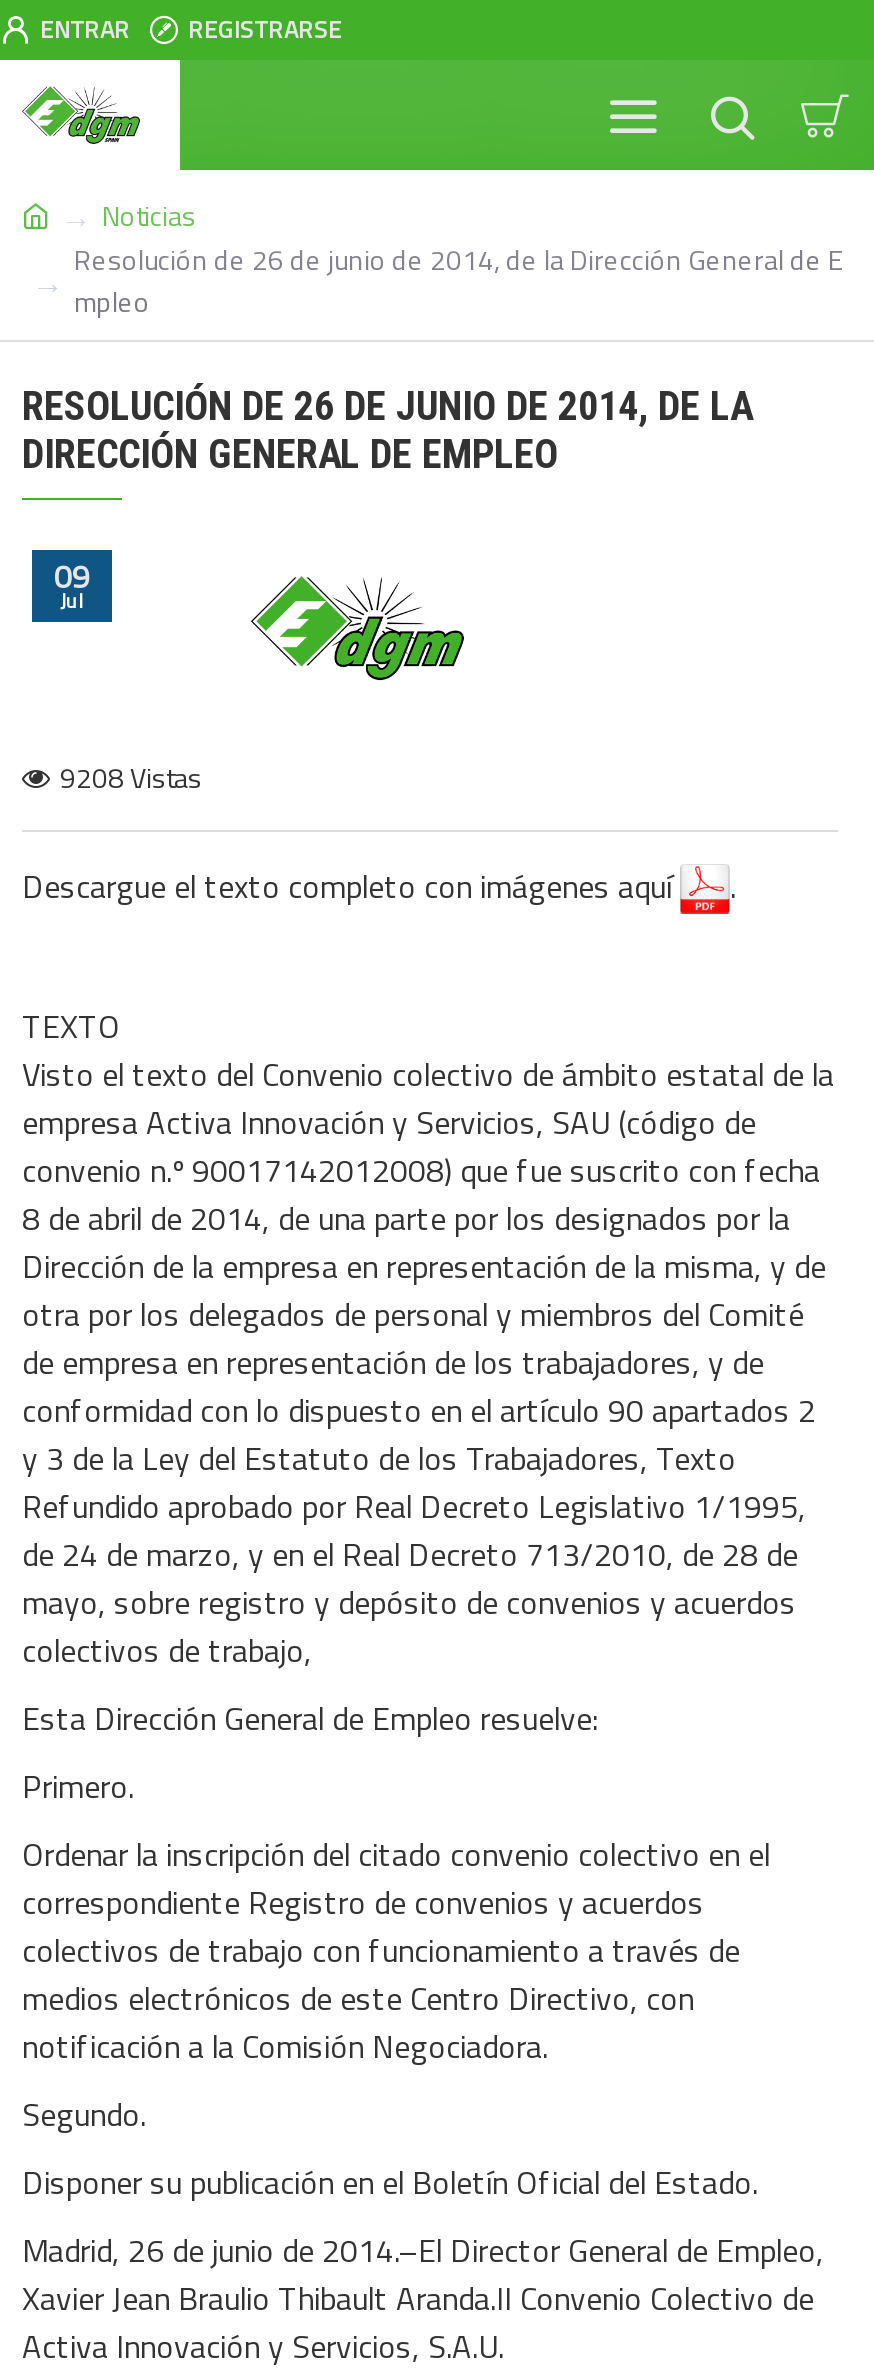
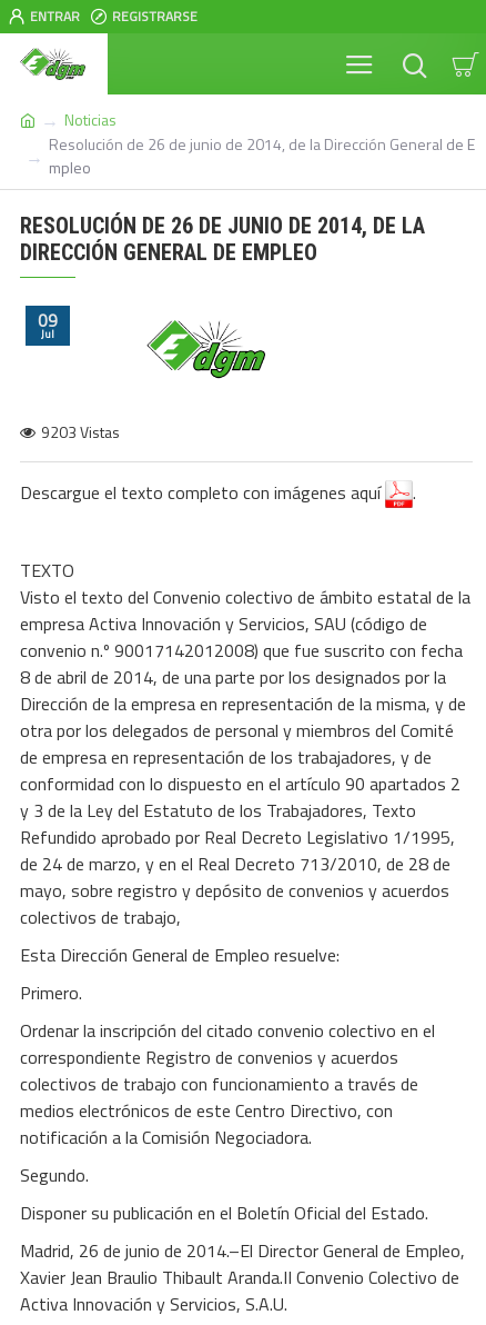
[60,756,202,798] 9208 Vistas -> [41,420,120,444] 9203 Vistas

